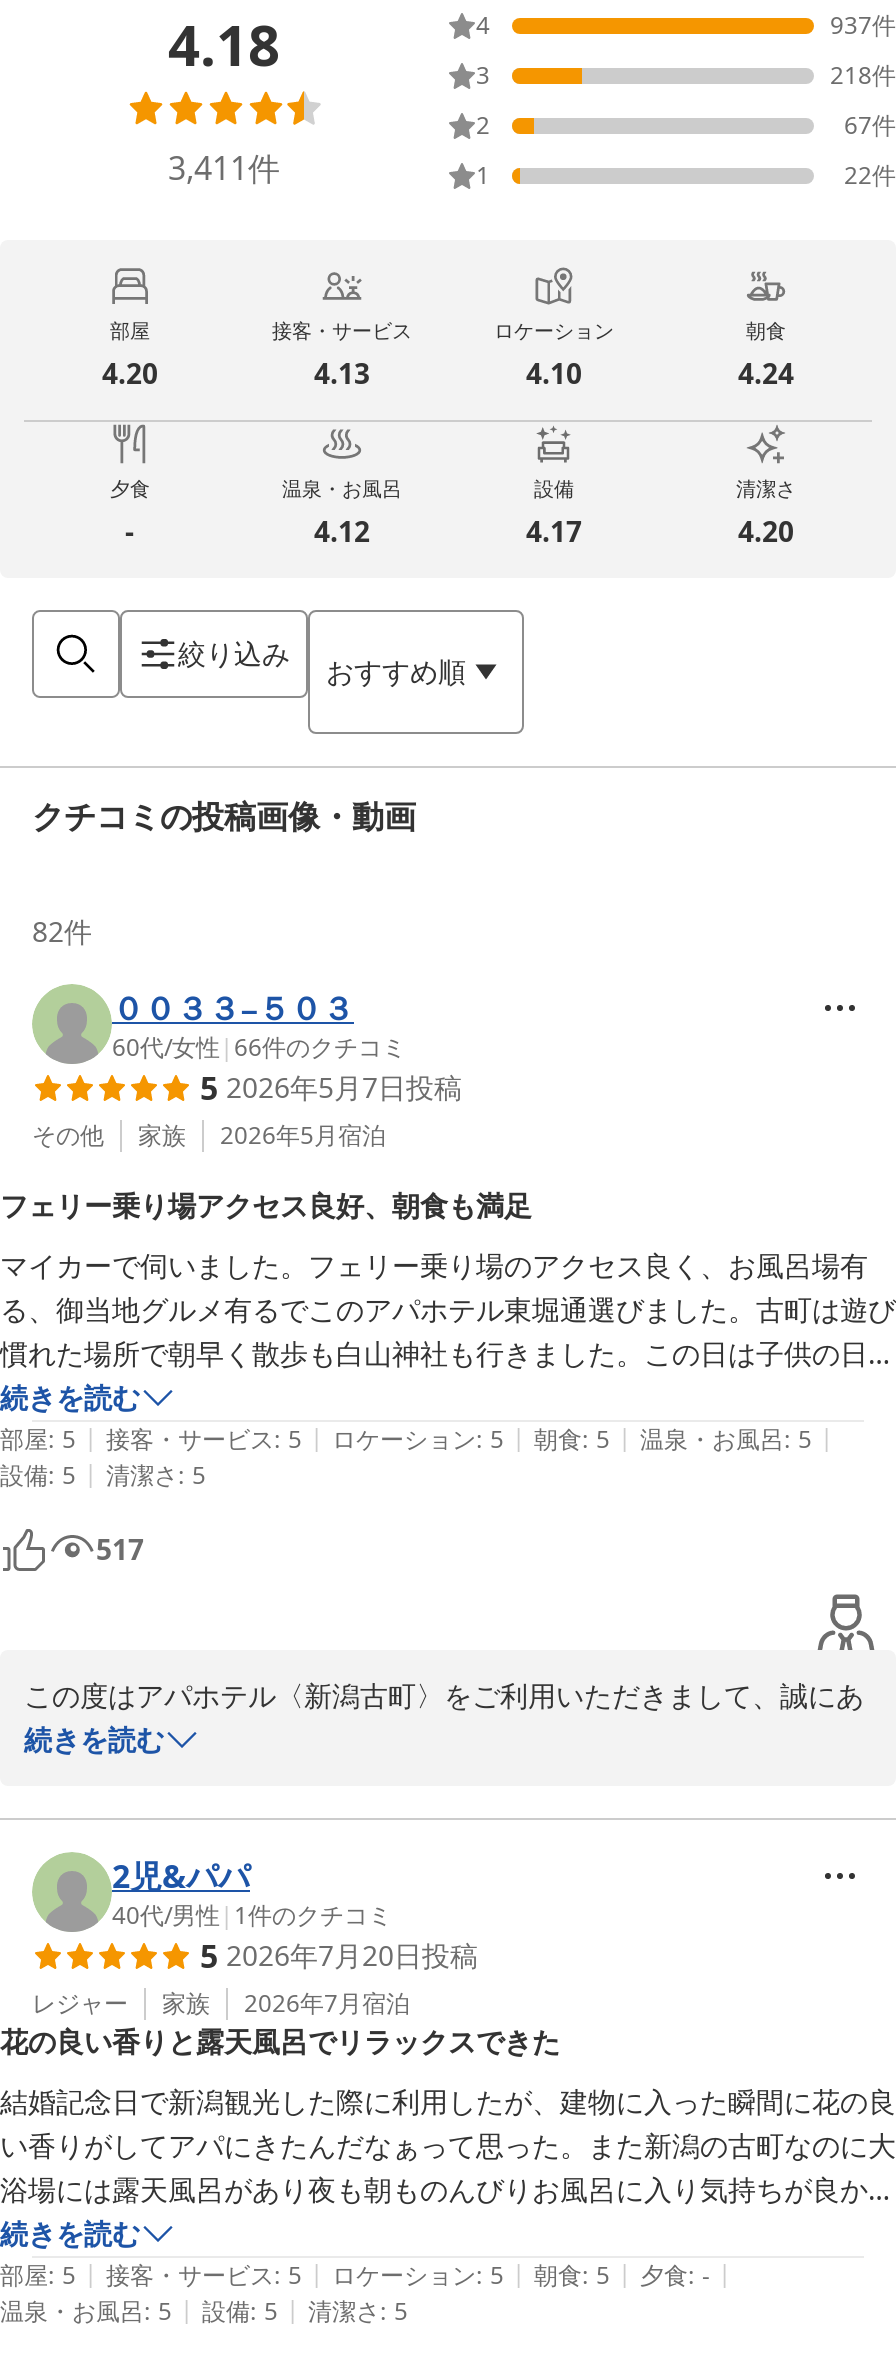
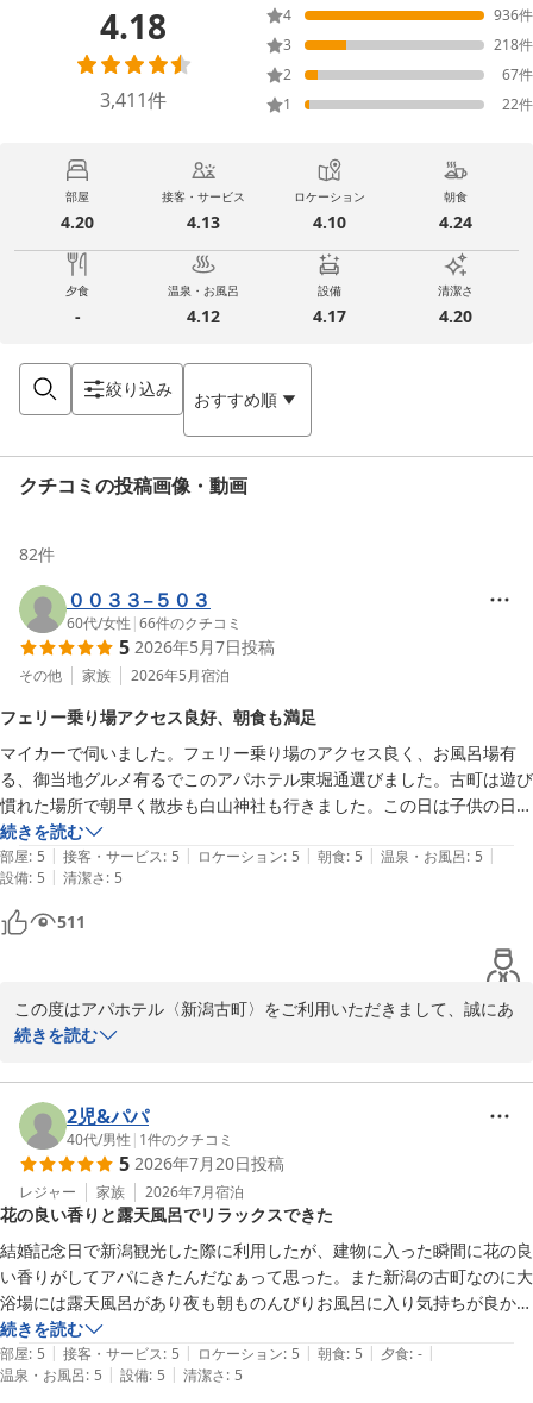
[830,8,896,42] 937件 -> [494,5,533,25] 936件
[96,1530,144,1568] 517 -> [57,910,86,933] 511

